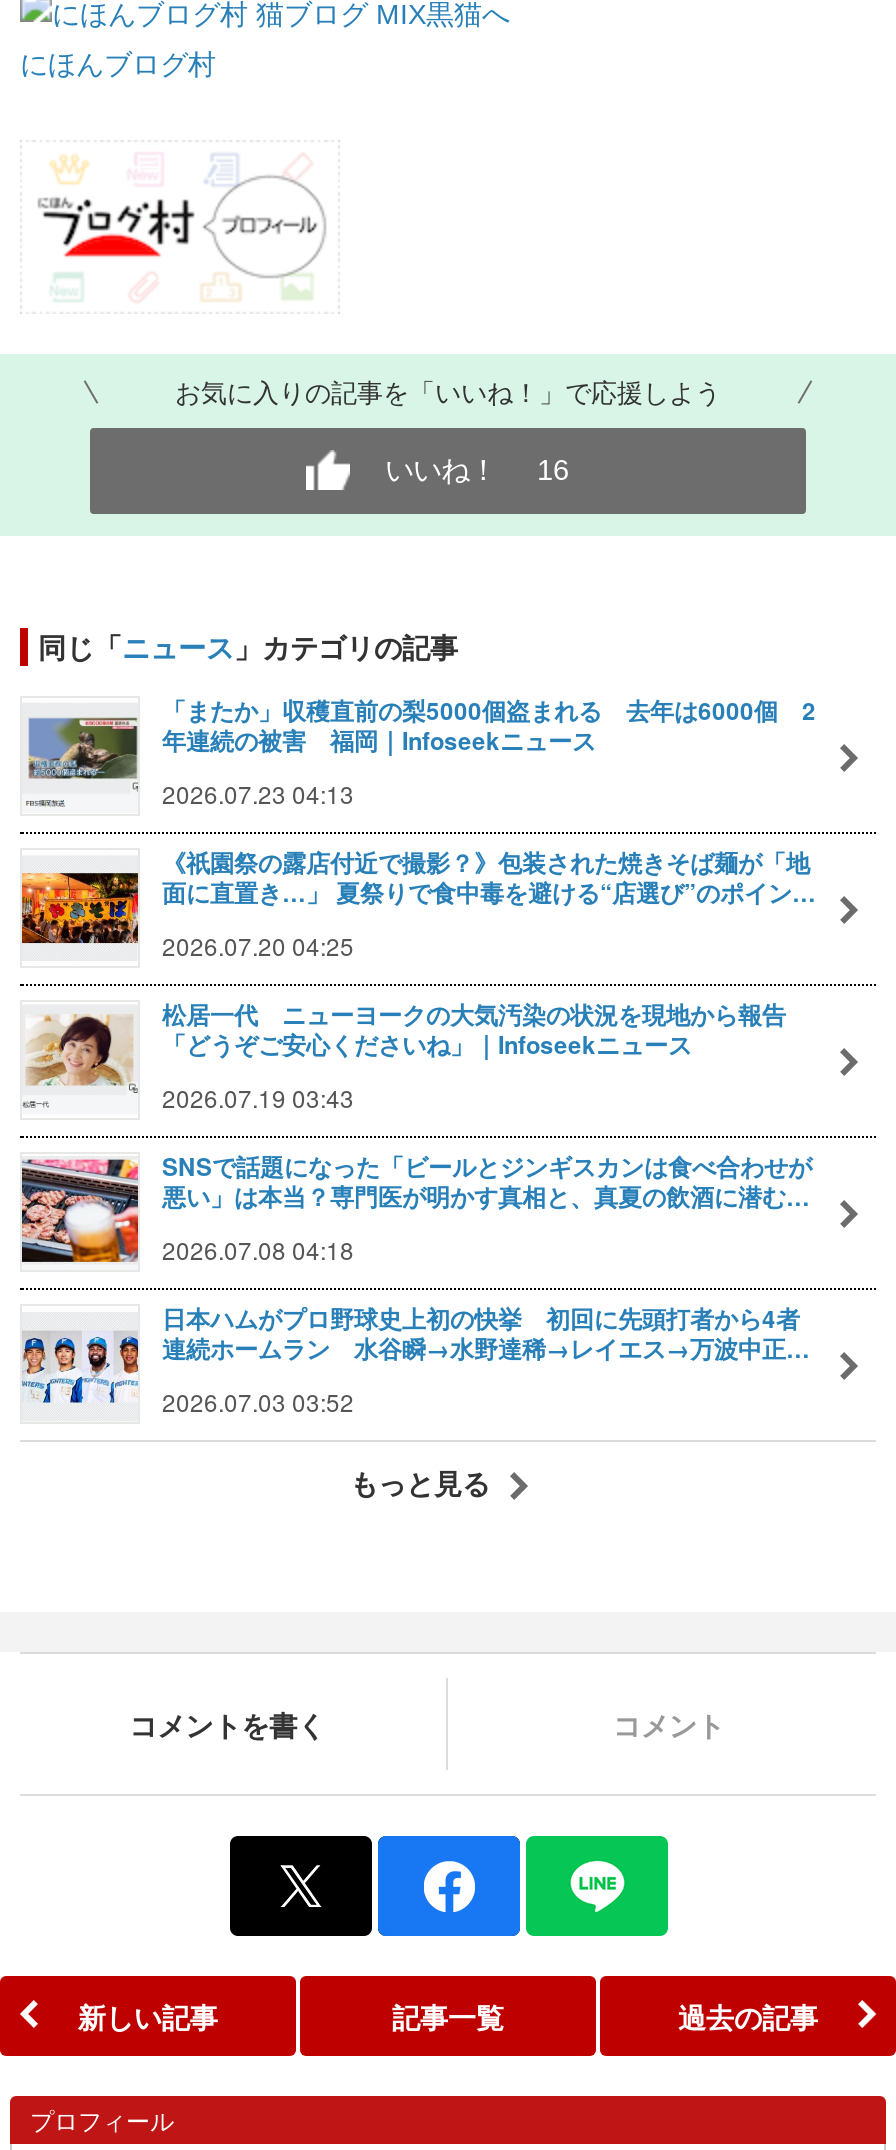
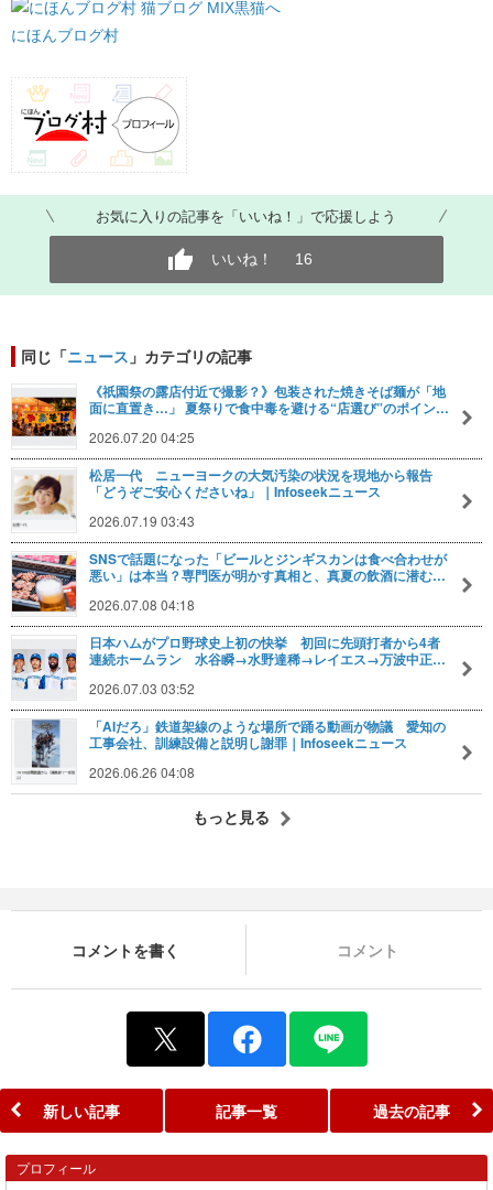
[22,694,816,810] [image] | 「またか」収穫直前の梨5000個盗まれる 去年は6000個 2 | 年連続の被害 福岡｜Infoseekニュース | 2026.07.23 04:13 -> none
moved [18,846,816,1418] -> [10,382,449,698]: [image] | 《祇園祭の露店付近で撮影？》包装された焼きそば麺が「地 | 面に直置き…」 夏祭りで食中毒を避ける“店選び”のポイン… | ... | 日本ハムがプロ野球史上初の快挙 初回に先頭打者から4者 | 2026.07.03 03:52
none -> [24,717,446,781] [image] | 「AIだろ」鉄道架線のような場所で踊る動画が物議 愛知の | 工事会社、訓練設備と説明し謝罪｜Infoseekニュース | 2026.06.26 04:08

